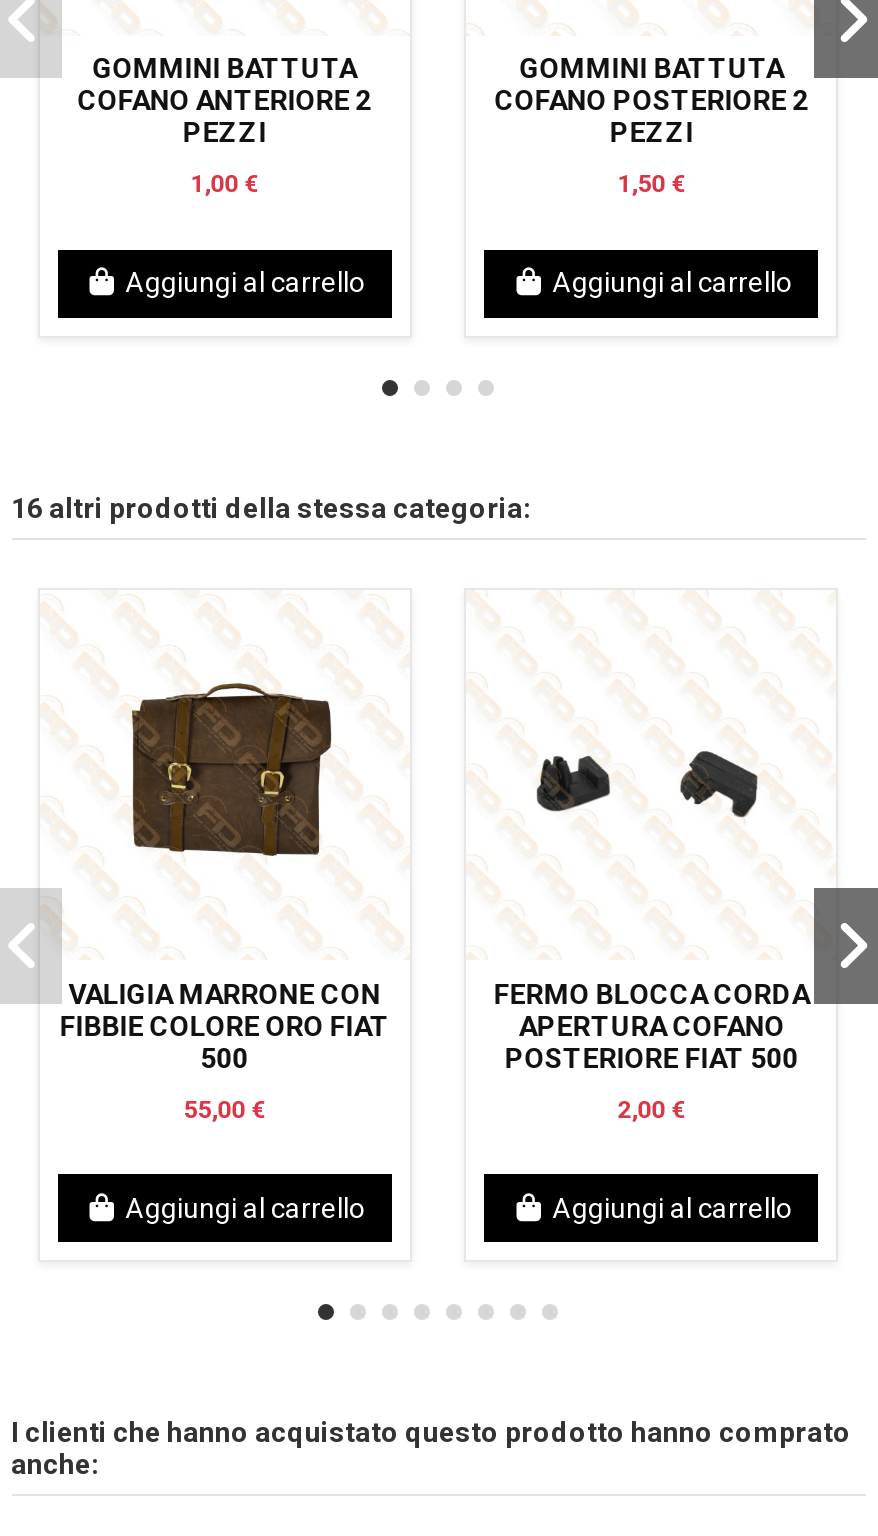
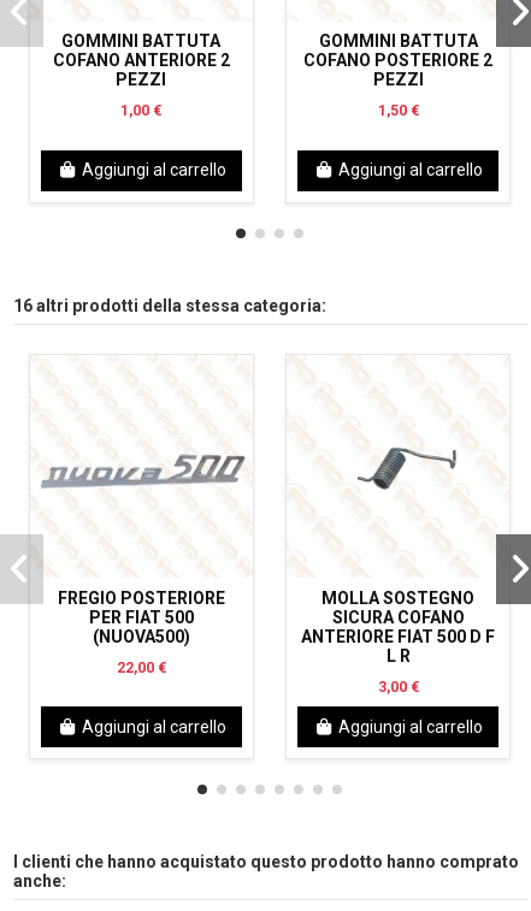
[60,682,396,858] [image] -> [41,412,246,515] [image]
[536,744,760,818] [image] -> [330,446,462,491] [image]
[60,978,390,1074] VALIGIA MARRONE CON | FIBBIE COLORE ORO FIAT | 500 -> [58,588,225,646] FREGIO POSTERIORE | PER FIAT 500 | (NUOVA500)
[494,978,810,1074] FERMO BLOCCA CORDA | APERTURA COFANO | POSTERIORE FIAT 500 -> [301,588,495,665] MOLLA SOSTEGNO | SICURA COFANO | ANTERIORE FIAT 500 D F | L R
[184,1095,266,1123] 55,00 € -> [117,659,166,676] 22,00 €
[618,1095,686,1123] 2,00 € -> [378,678,419,695] 3,00 €

